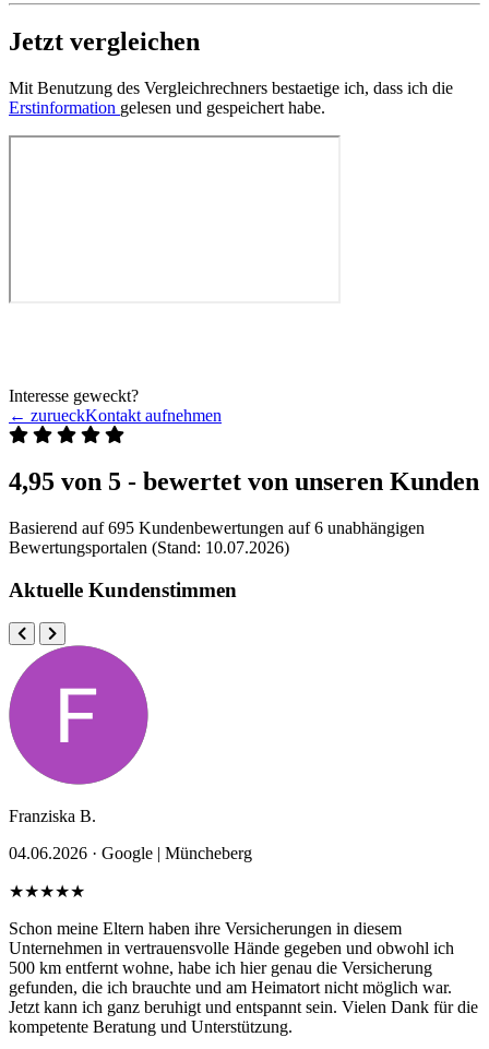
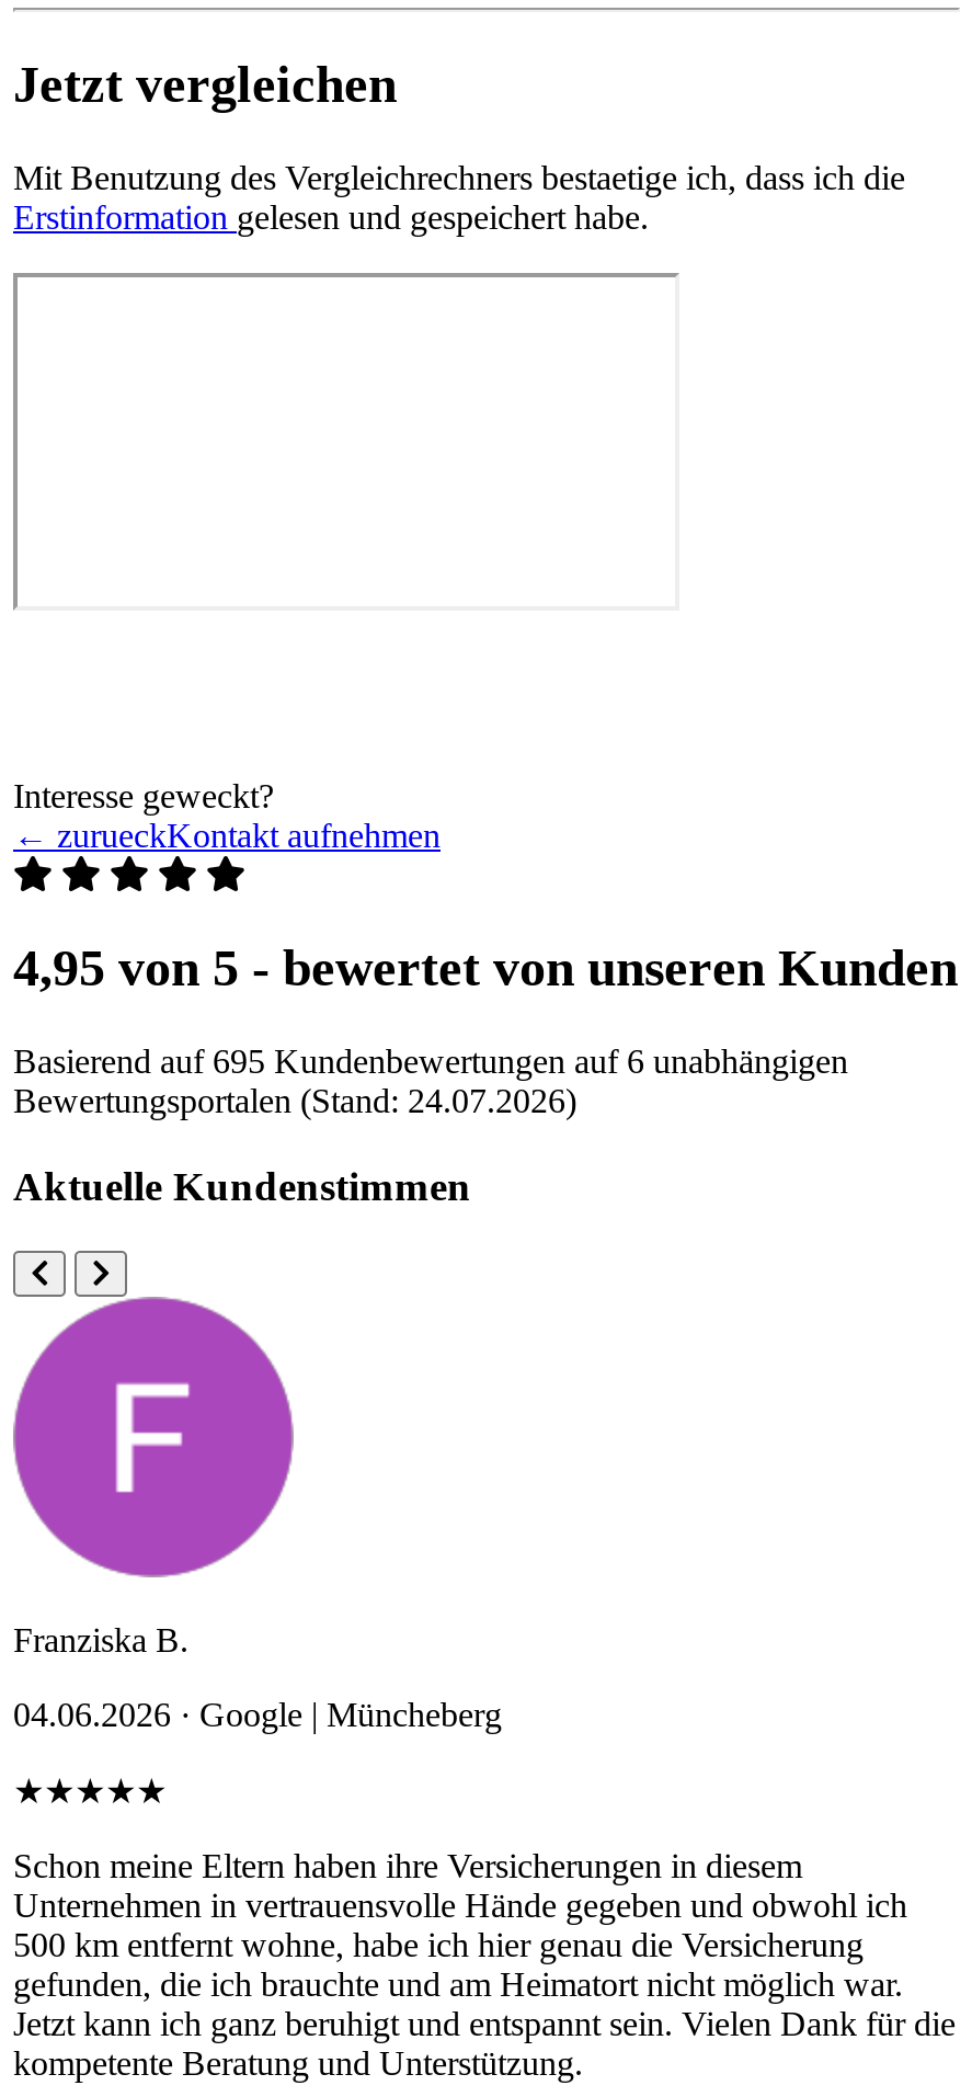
[9,538,289,556] Bewertungsportalen (Stand: 10.07.2026) -> [13,1081,576,1119] Bewertungsportalen (Stand: 24.07.2026)

